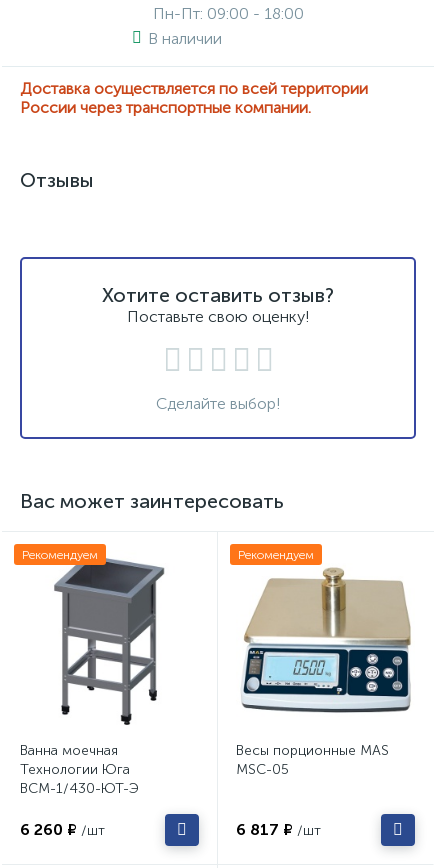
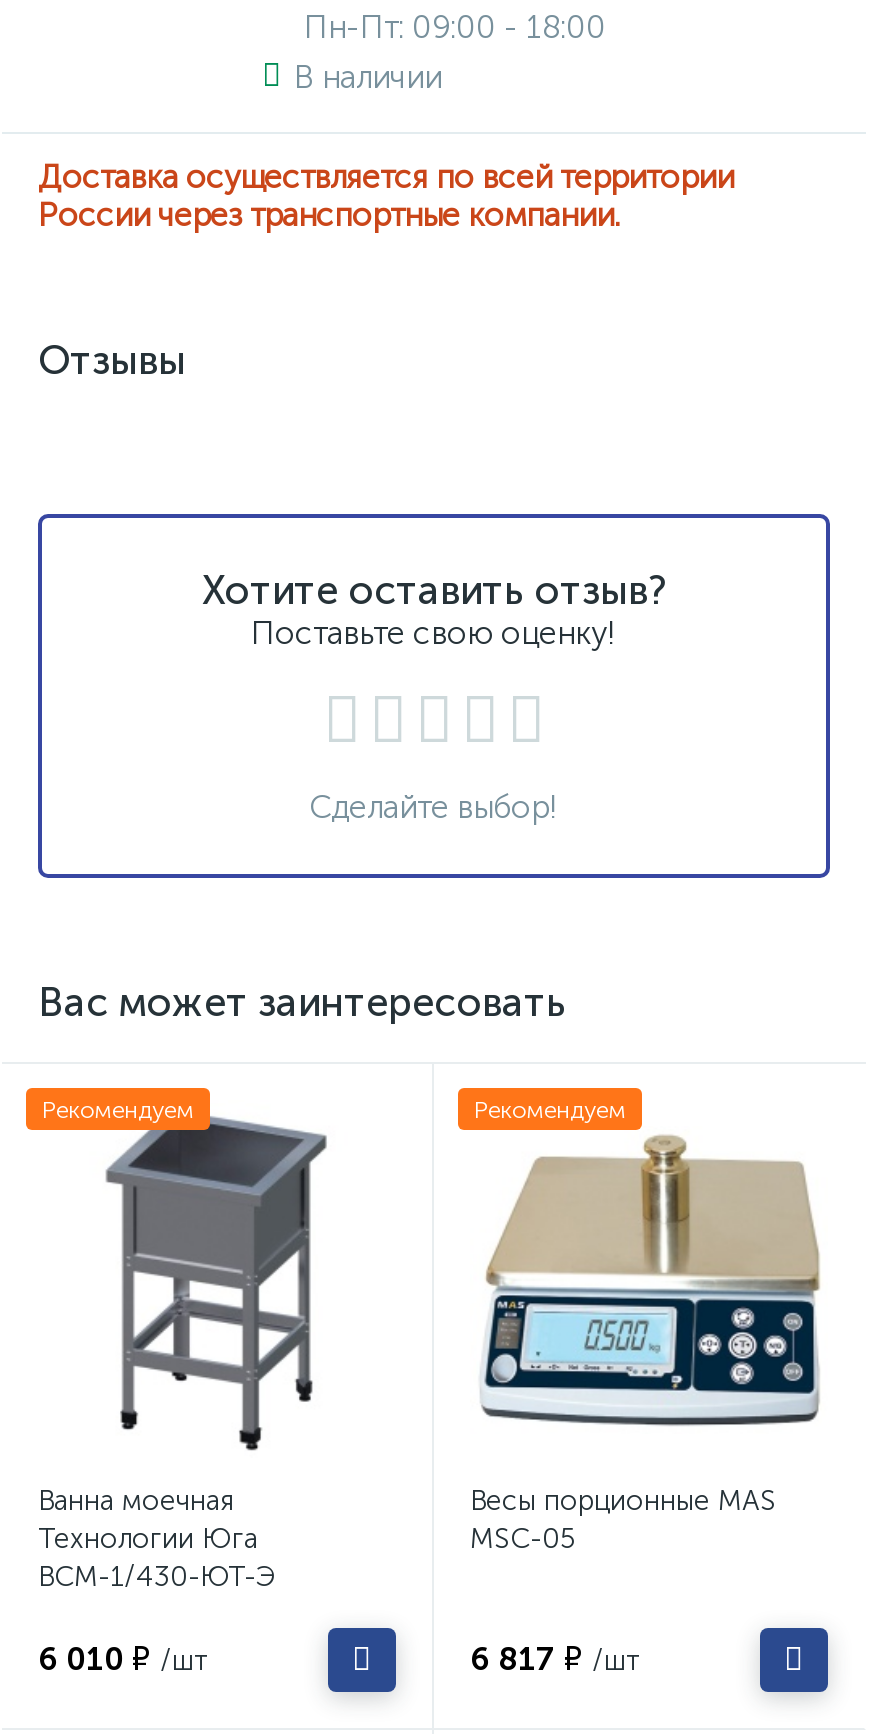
[20,820,105,839] 6 260 ₽ /шт -> [38,1640,208,1678] 6 010 ₽ /шт

